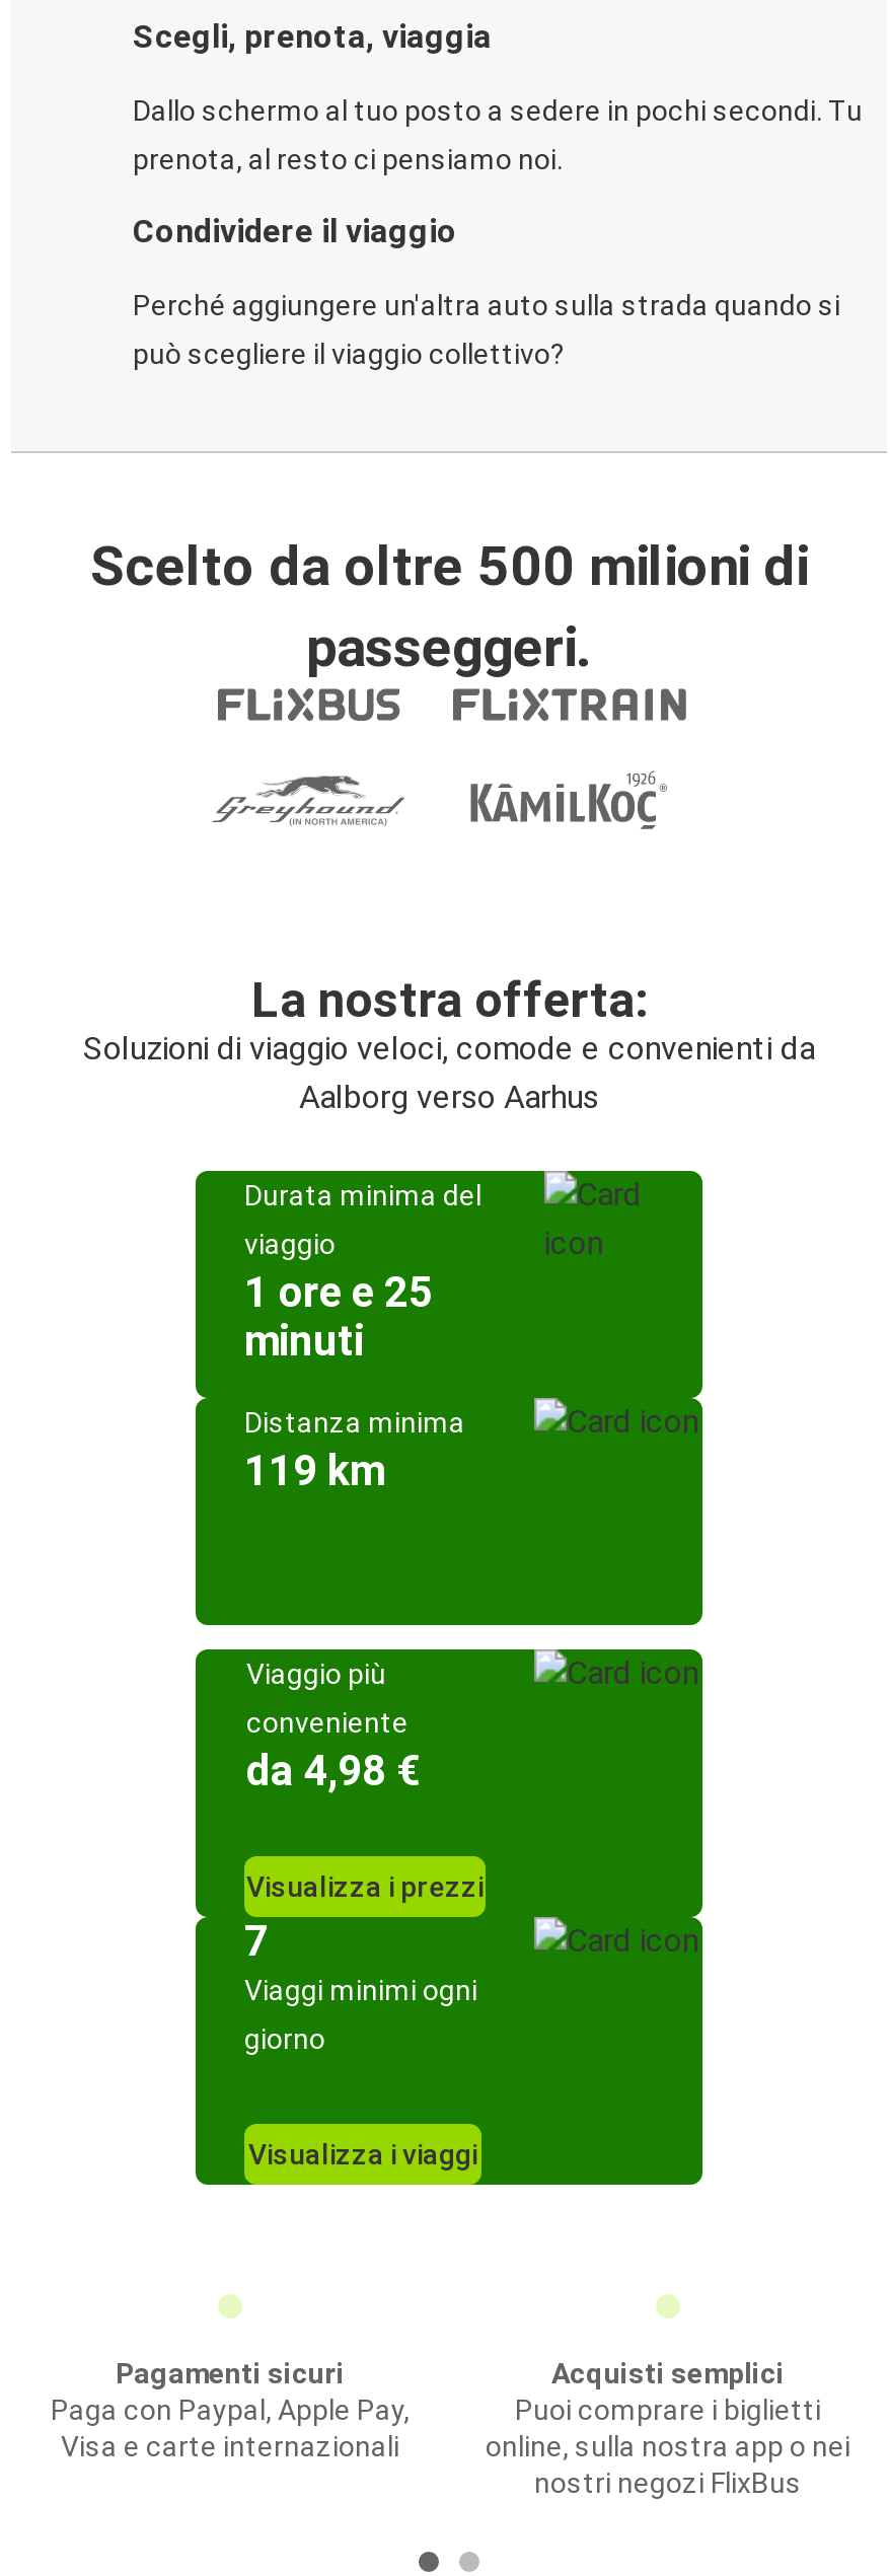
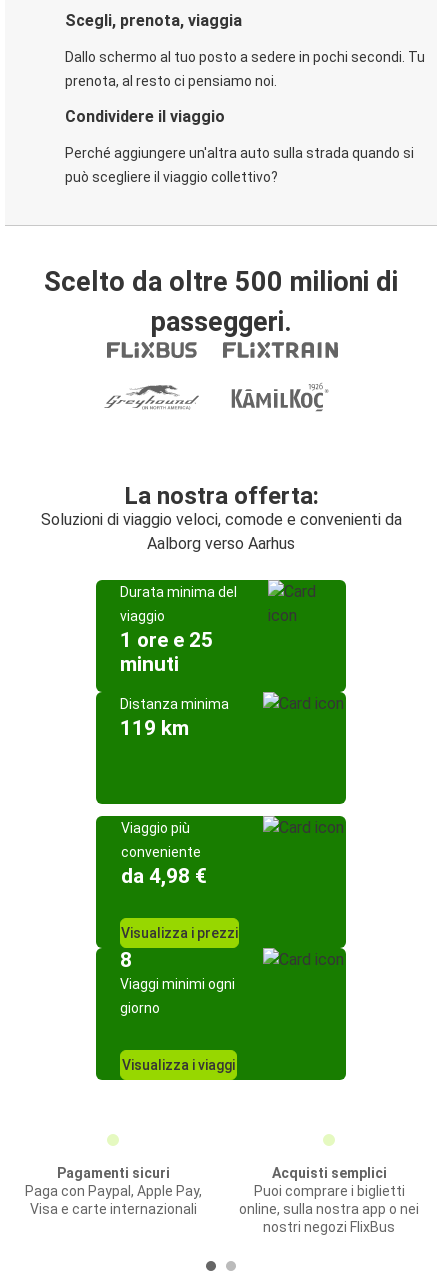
[244,1917,269,1966] 7 -> [120,948,132,972] 8

